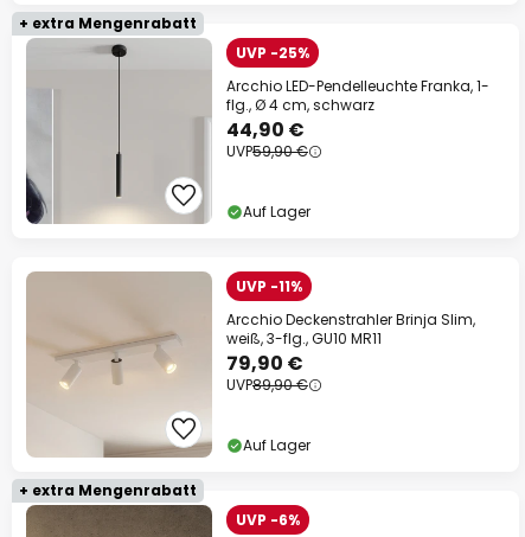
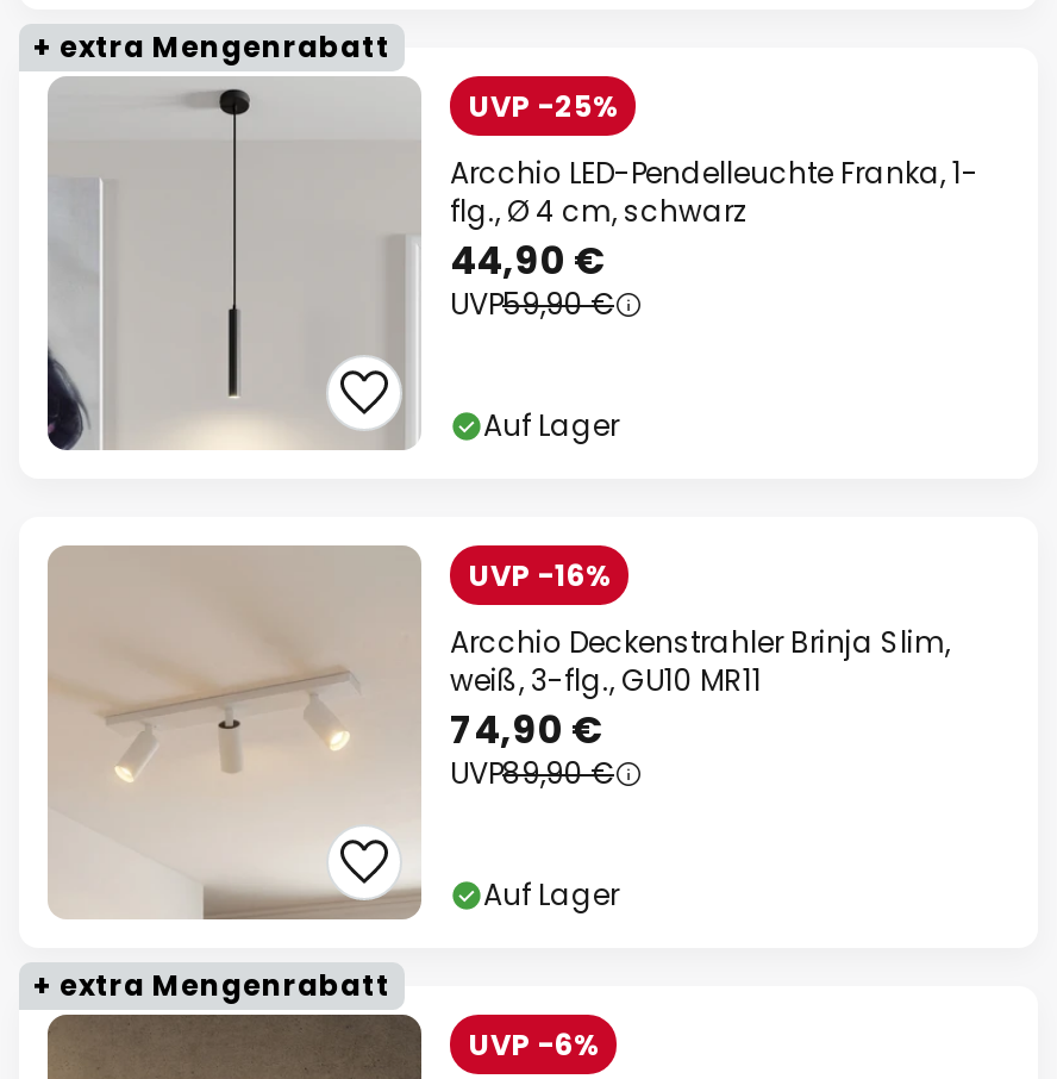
[236,277,302,297] UVP -11% -> [469,556,609,596] UVP -16%
[226,350,303,377] 79,90 € -> [450,704,605,758] 74,90 €

